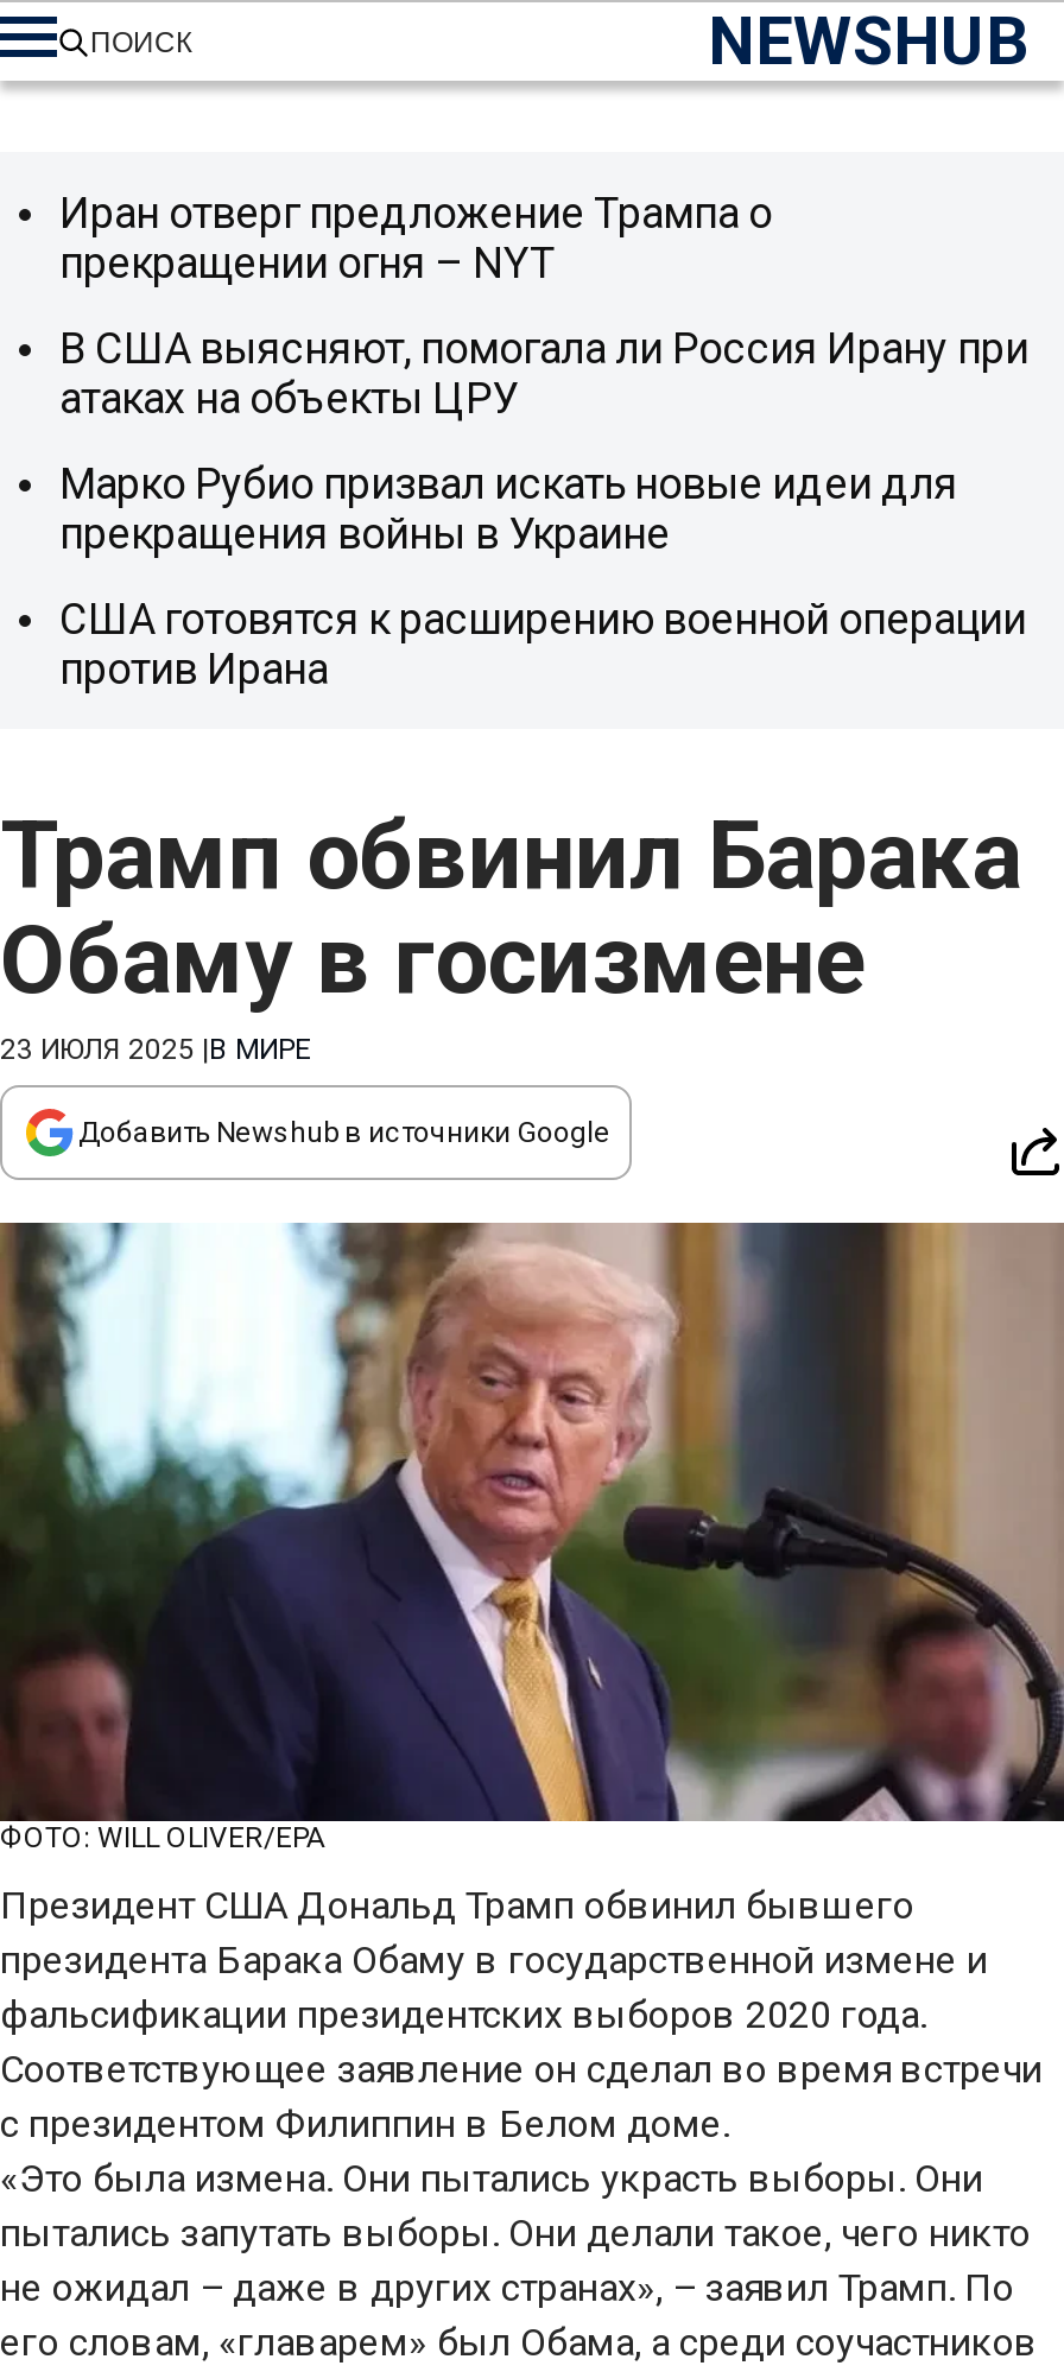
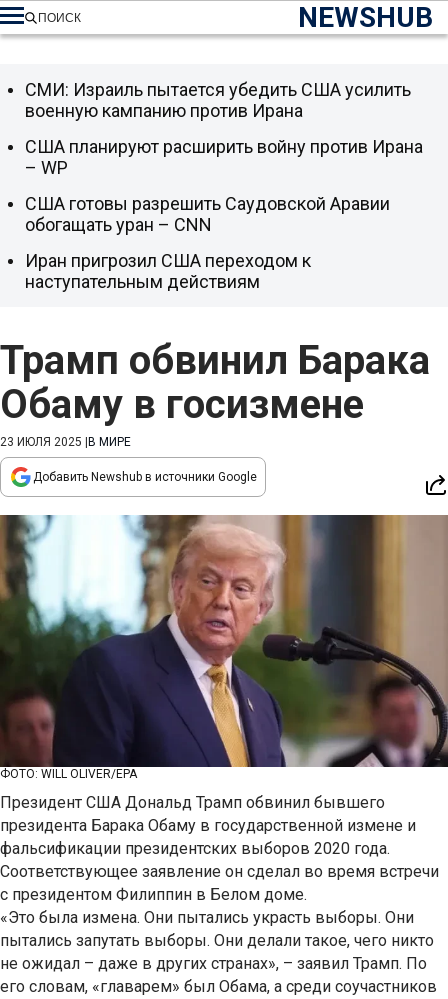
[59,188,772,287] Иран отверг предложение Трампа о | прекращении огня – NYT -> [25,79,411,121] СМИ: Израиль пытается убедить США усилить | военную кампанию против Ирана
[59,323,1028,423] В США выясняют, помогала ли Россия Ирану при | атаках на объекты ЦРУ -> [25,136,423,178] США планируют расширить войну против Ирана | – WP
[59,458,957,558] Марко Рубио призвал искать новые идеи для | прекращения войны в Украине -> [25,193,390,235] США готовы разрешить Саудовской Аравии | обогащать уран – CNN
[59,594,1026,693] США готовятся к расширению военной операции | против Ирана -> [25,250,311,292] Иран пригрозил США переходом к | наступательным действиям

